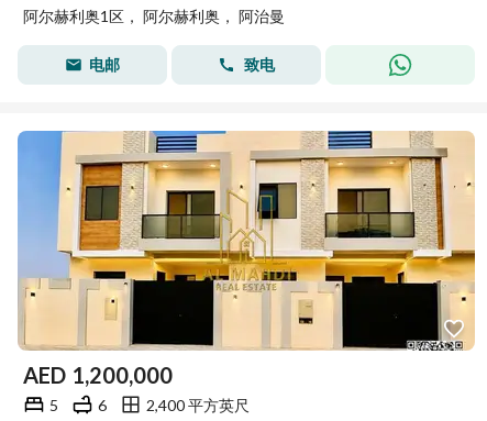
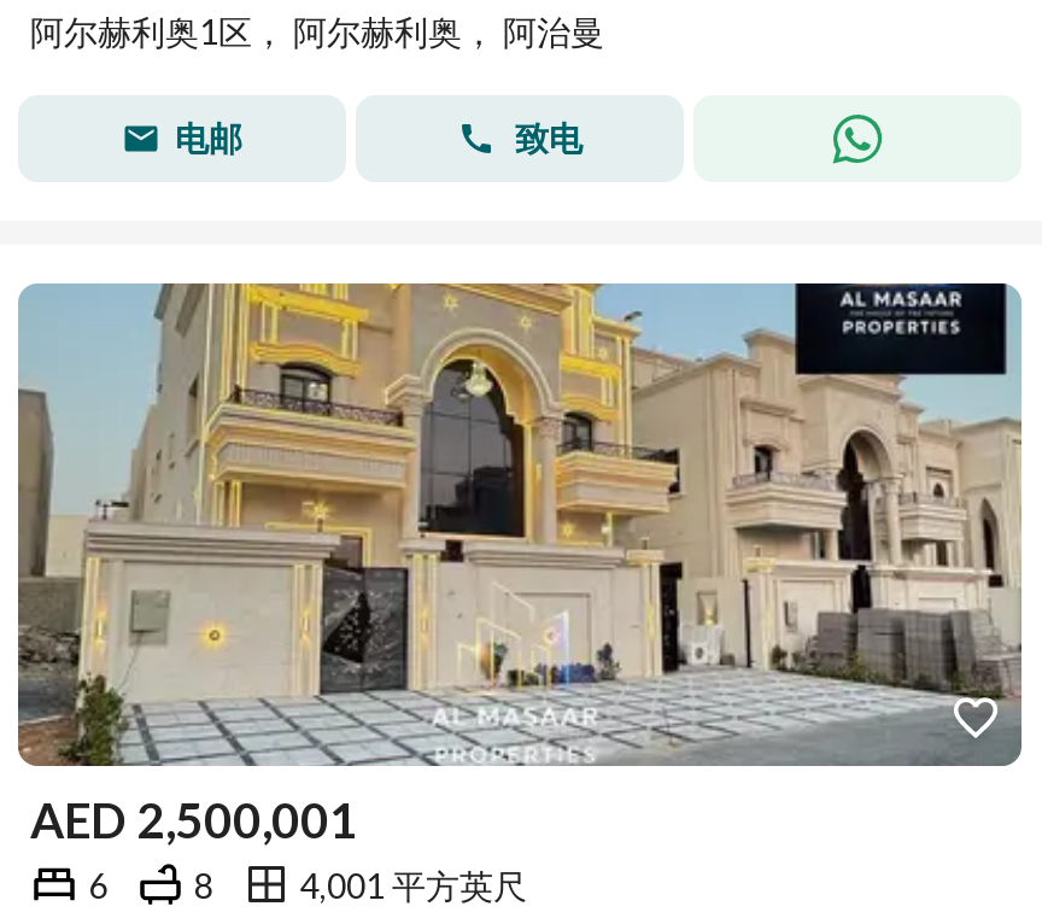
[18,130,475,414] [image] | AED 1,200,000 | 5 -> [16,281,1024,848] [image] | AED 2,500,001
[146,395,250,414] 2,400 平方英尺 -> [194,864,527,905] 8 | 4,001 平方英尺

